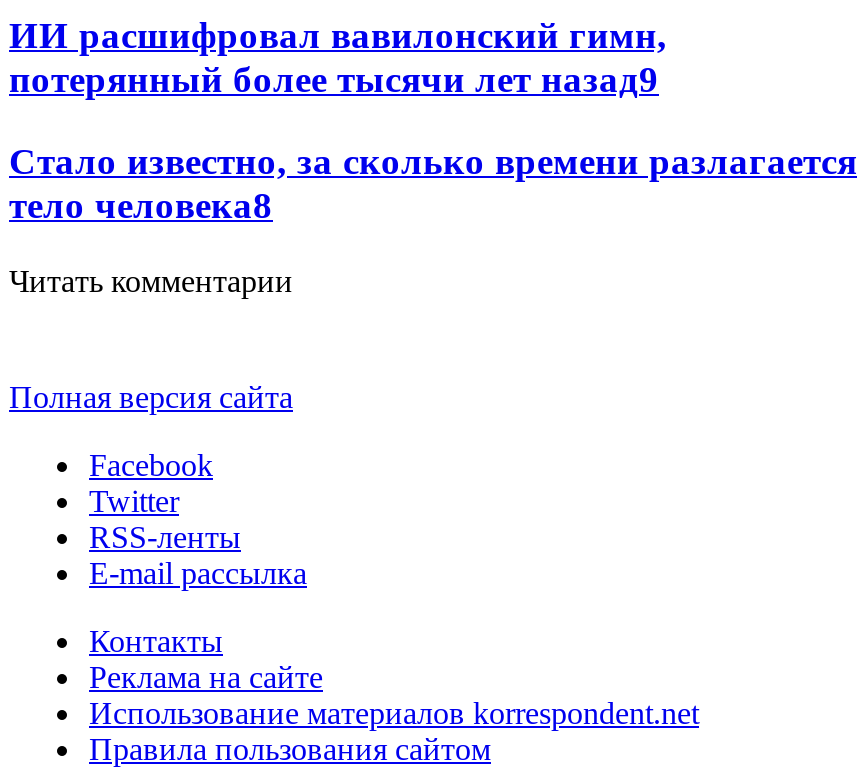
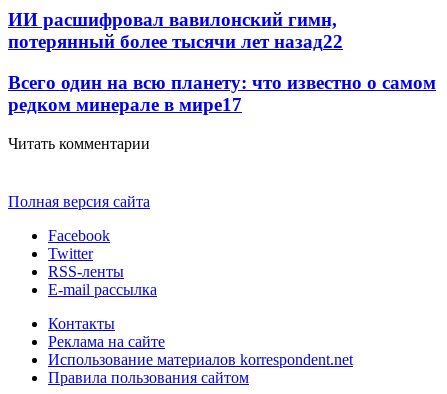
[9,58,659,100] потерянный более тысячи лет назад9 -> [8,31,343,52] потерянный более тысячи лет назад22
[9,140,857,226] Стало известно, за сколько времени разлагается | тело человека8 -> [8,72,436,115] Всего один на всю планету: что известно о самом | редком минерале в мире17

